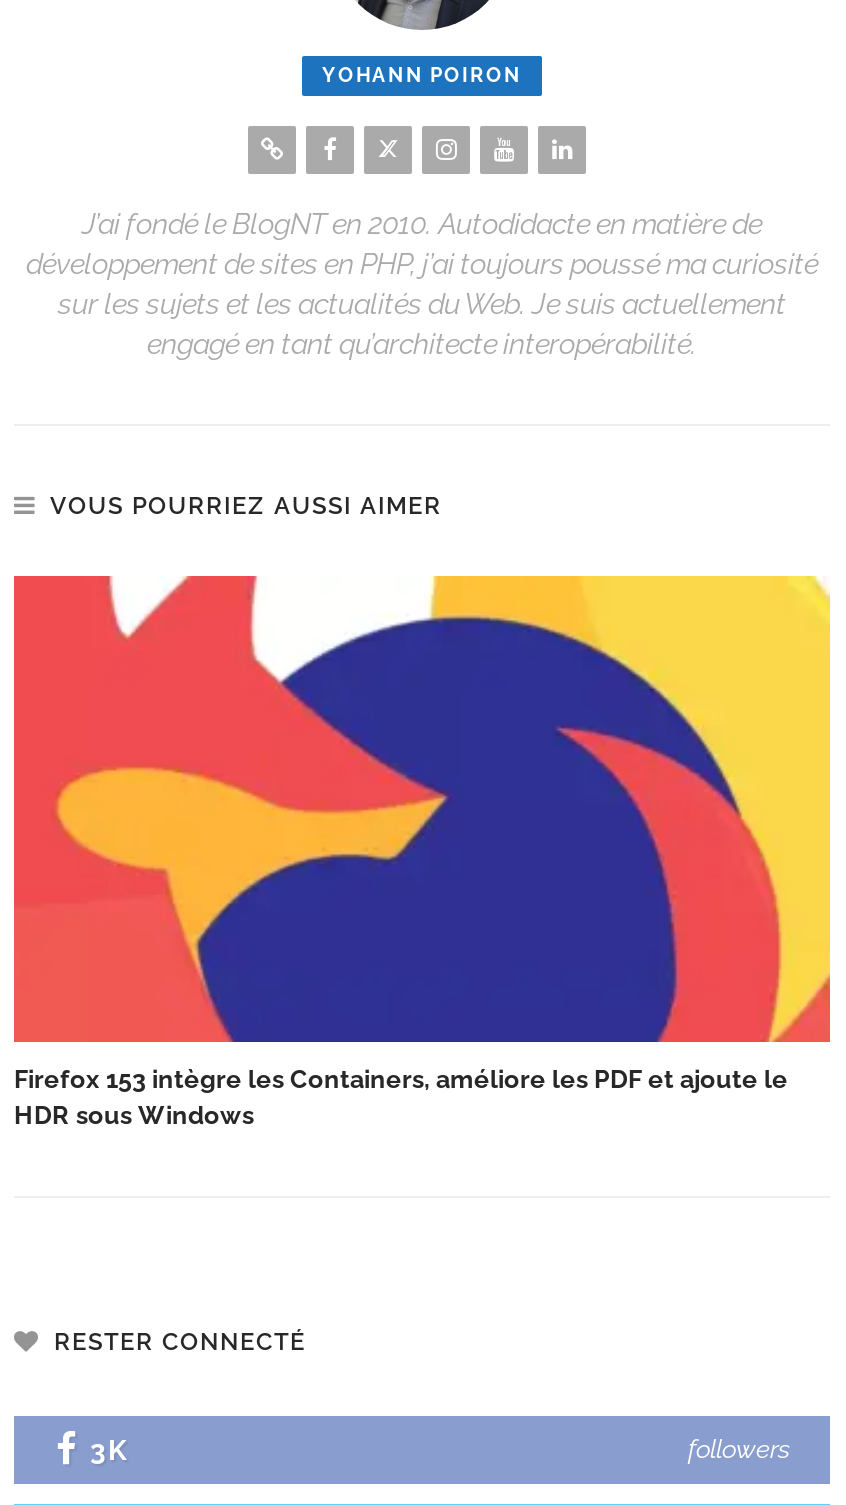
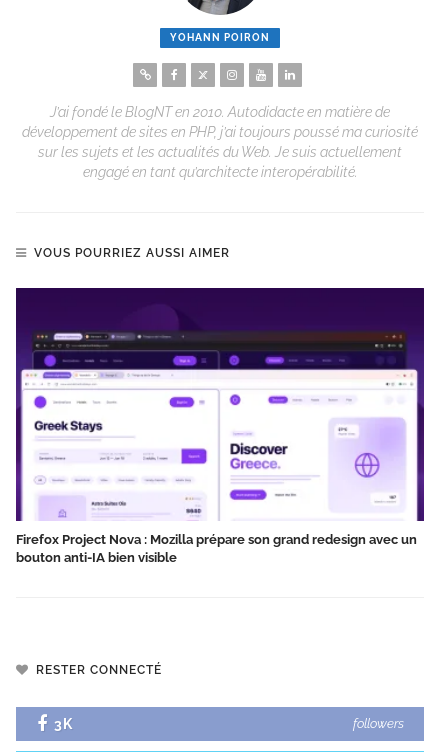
[12,574,832,1130] [image] | Firefox 153 intègre les Containers, améliore les PDF et ajoute le | HDR sous Windows -> [15,287,425,565] [image] | Firefox Project Nova : Mozilla prépare son grand redesign avec un | bouton anti-IA bien visible

